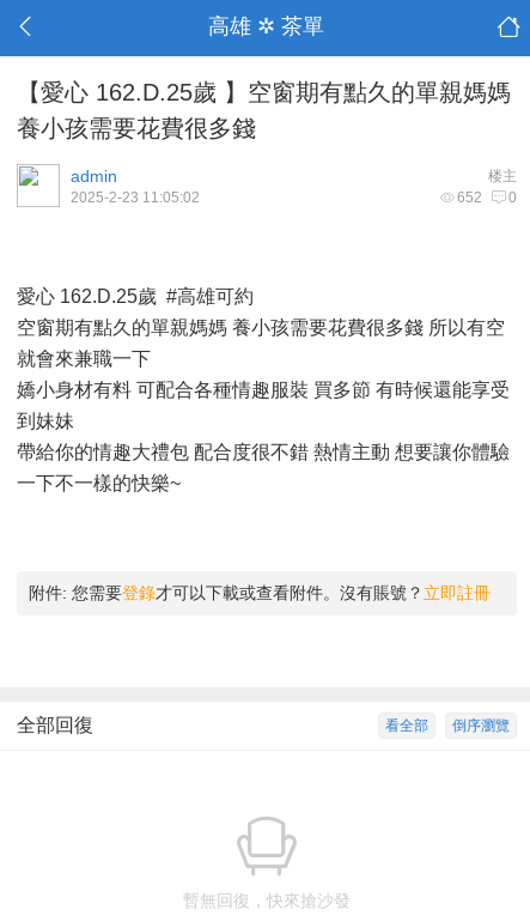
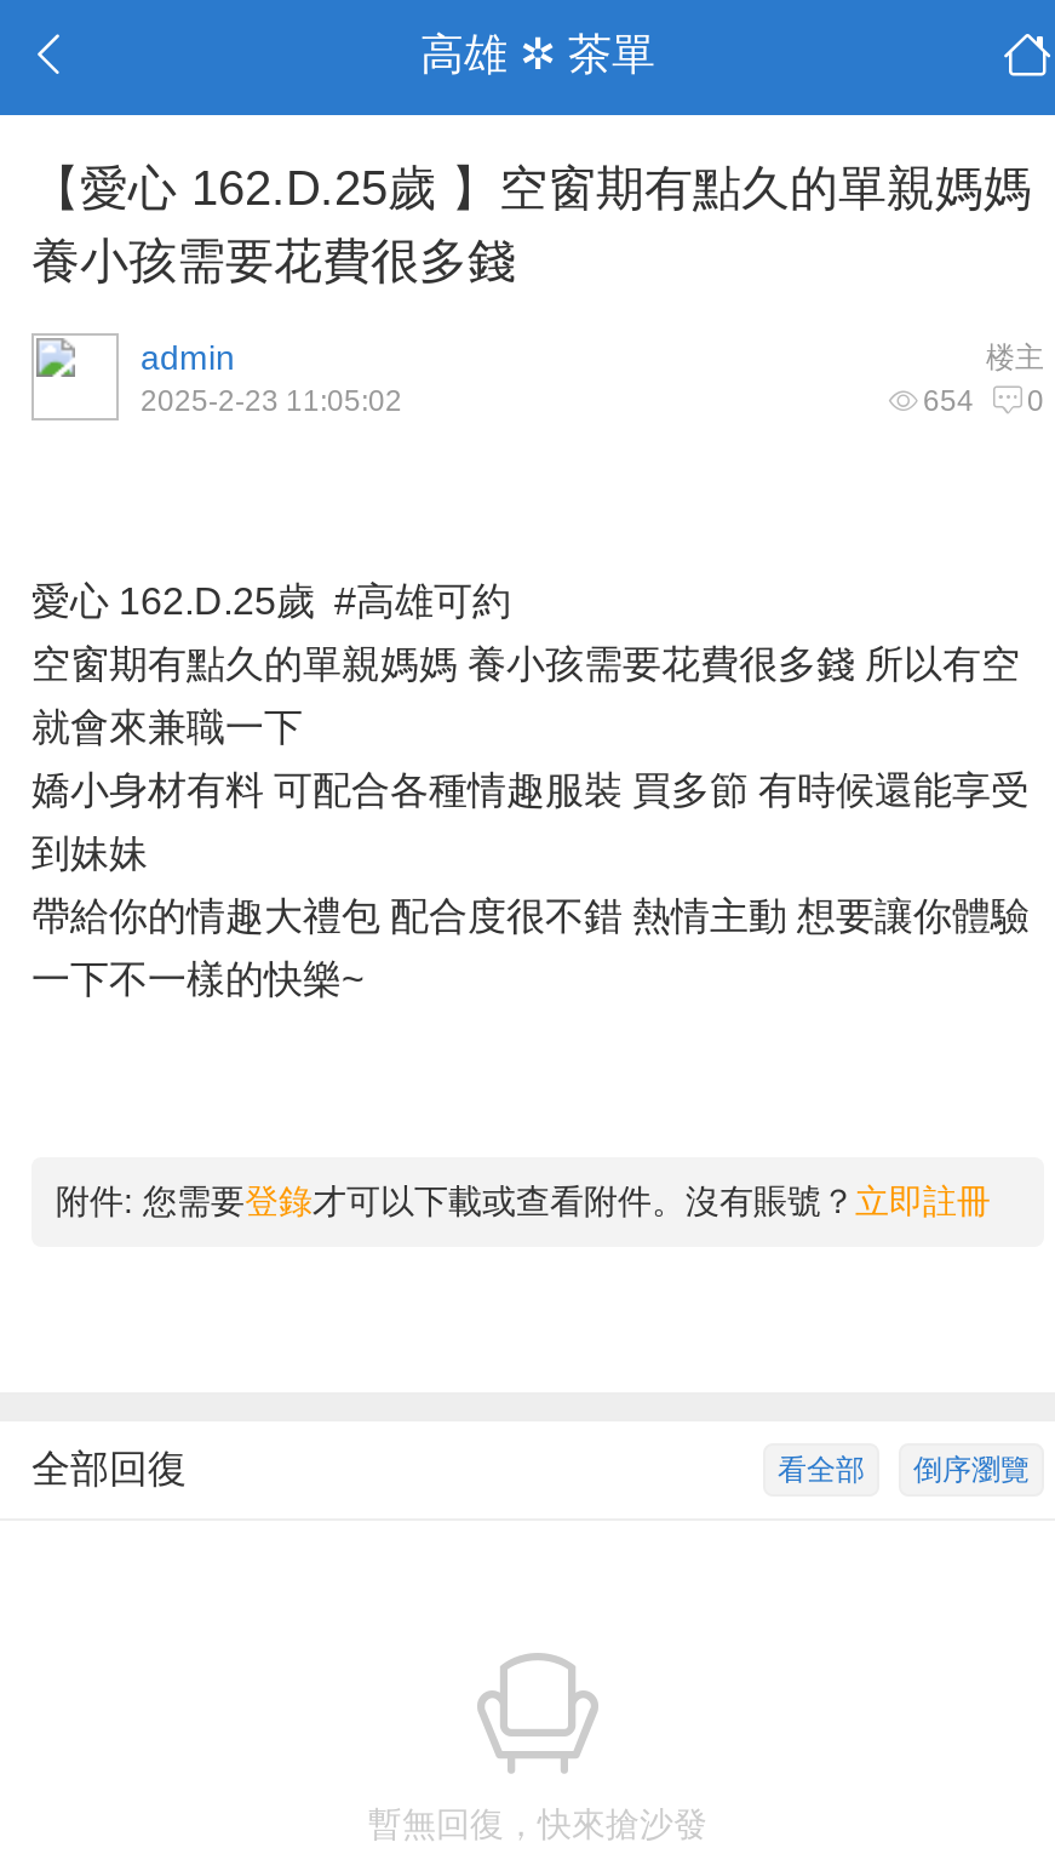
[457,189,517,206] 652 0 -> [923,384,1044,418] 654 0

